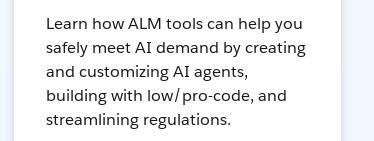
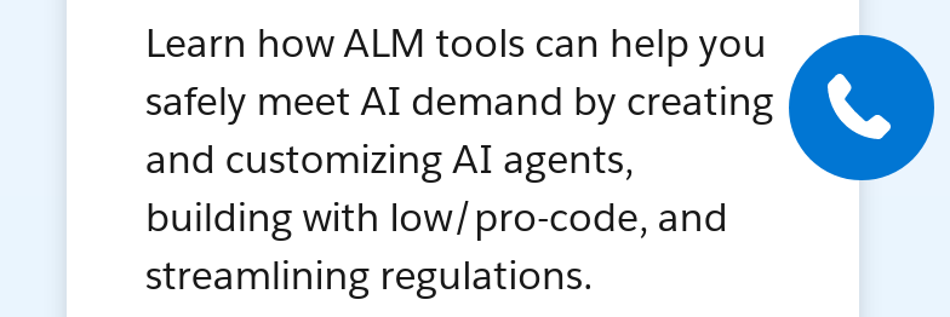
none -> [786,33,937,183] [image]

